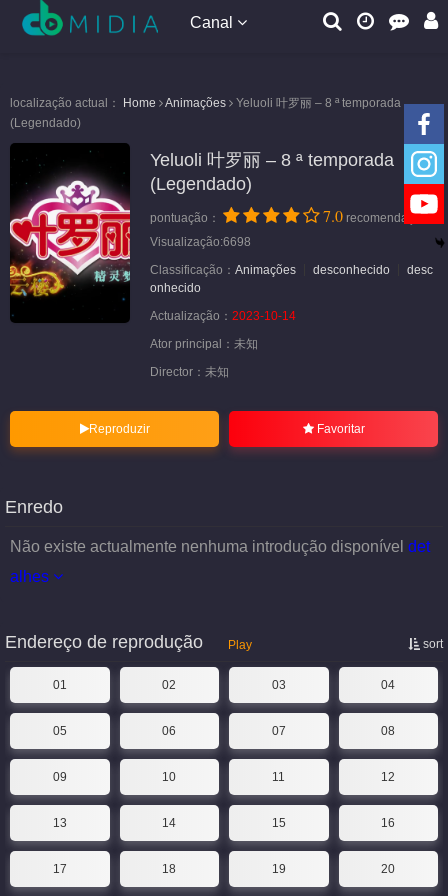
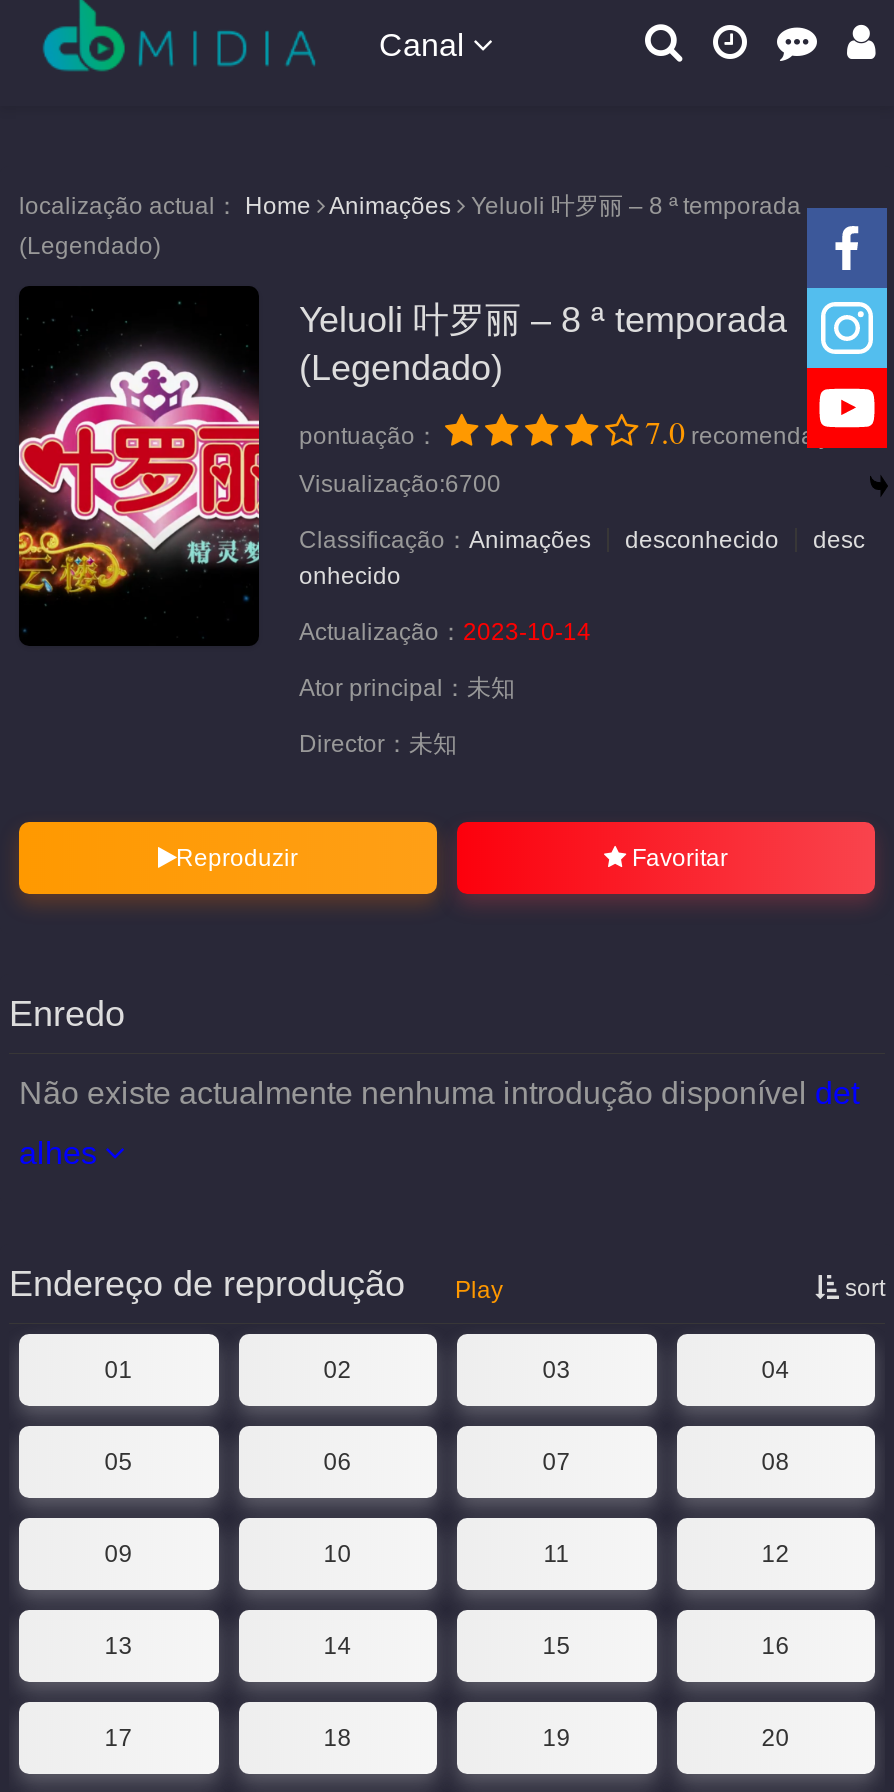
[150,235,251,249] Visualização:6698 -> [299,470,501,498] Visualização:6700

